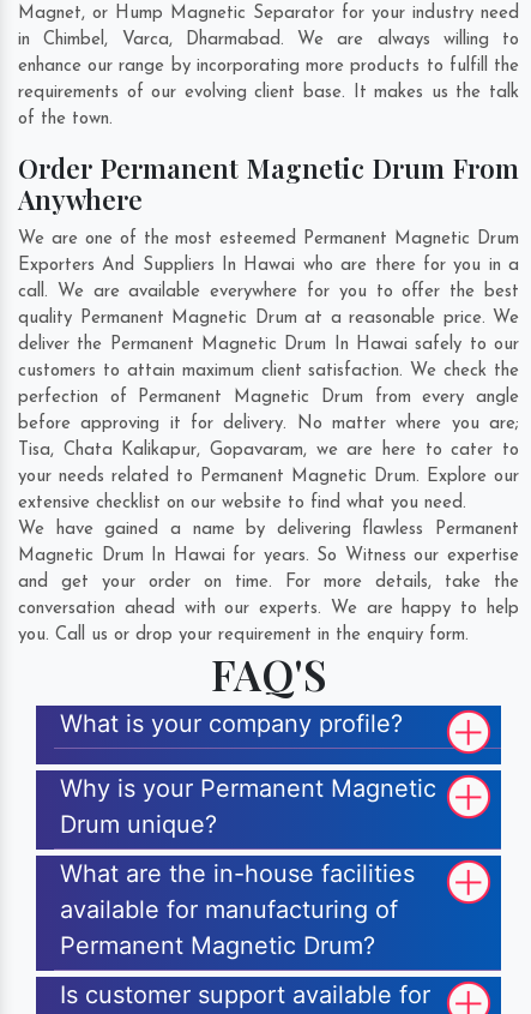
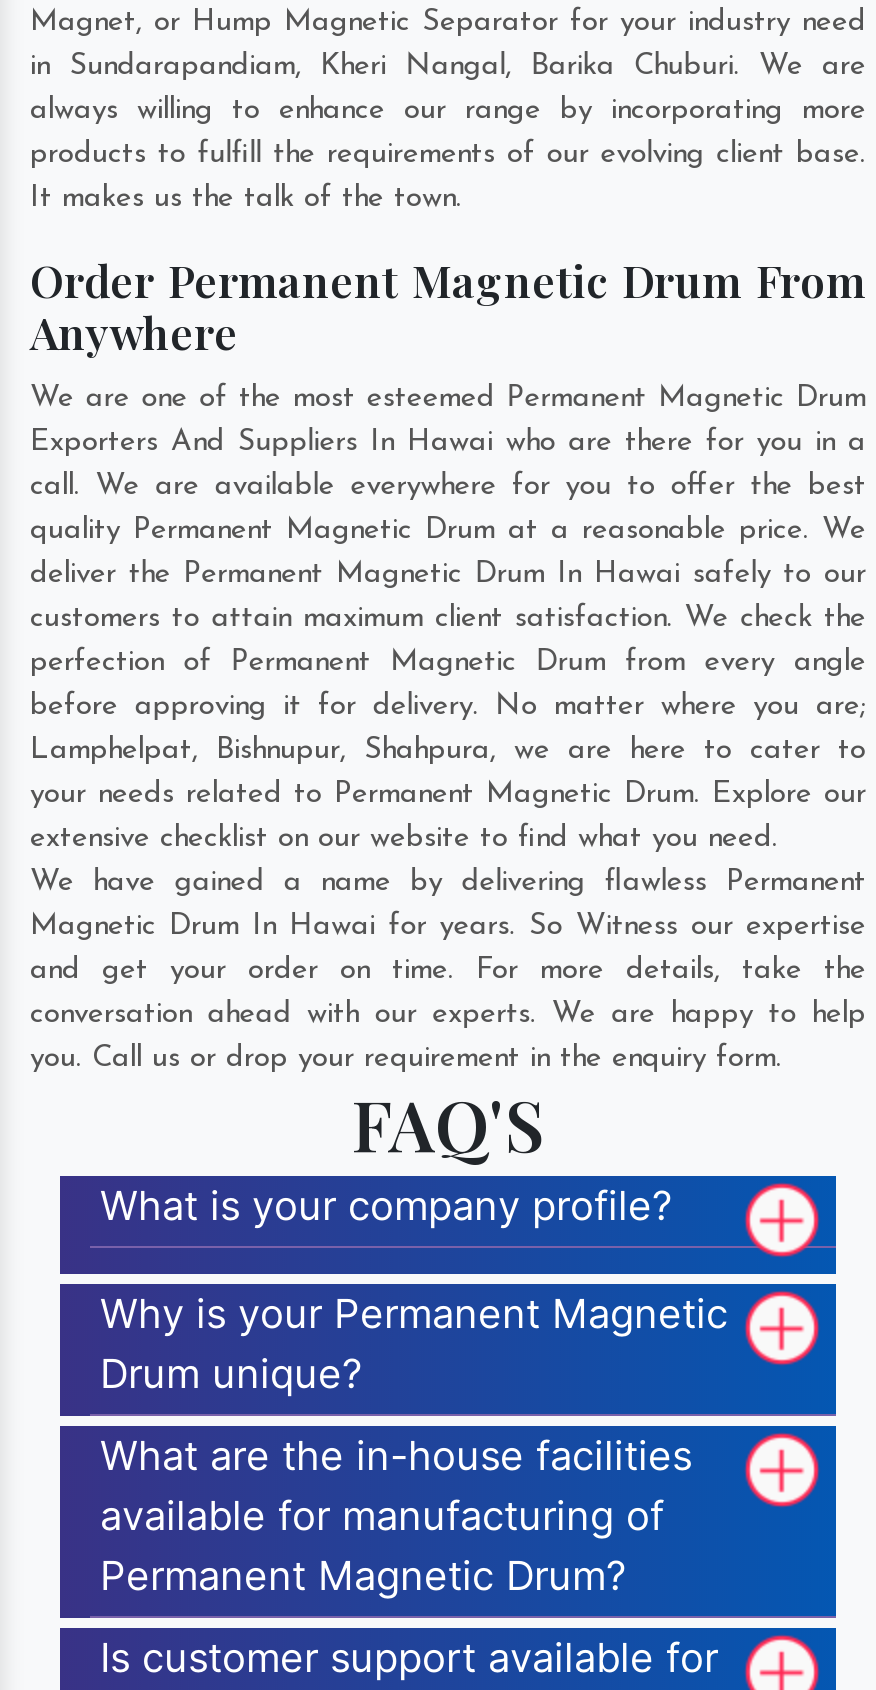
[18,32,519,50] in Chimbel, Varca, Dharmabad. We are always willing to -> [30,53,866,83] in Sundarapandiam, Kheri Nangal, Barika Chuburi. We are
[18,58,519,76] enhance our range by incorporating more products to fulfill the -> [30,97,866,127] always willing to enhance our range by incorporating more
[18,84,519,102] requirements of our evolving client base. It makes us the talk -> [30,141,866,171] products to fulfill the requirements of our evolving client base.
[18,111,113,129] of the town. -> [30,185,462,215] It makes us the talk of the town.
[18,442,519,460] Tisa, Chata Kalikapur, Gopavaram, we are here to cater to -> [30,737,866,767] Lamphelpat, Bishnupur, Shahpura, we are here to cater to

